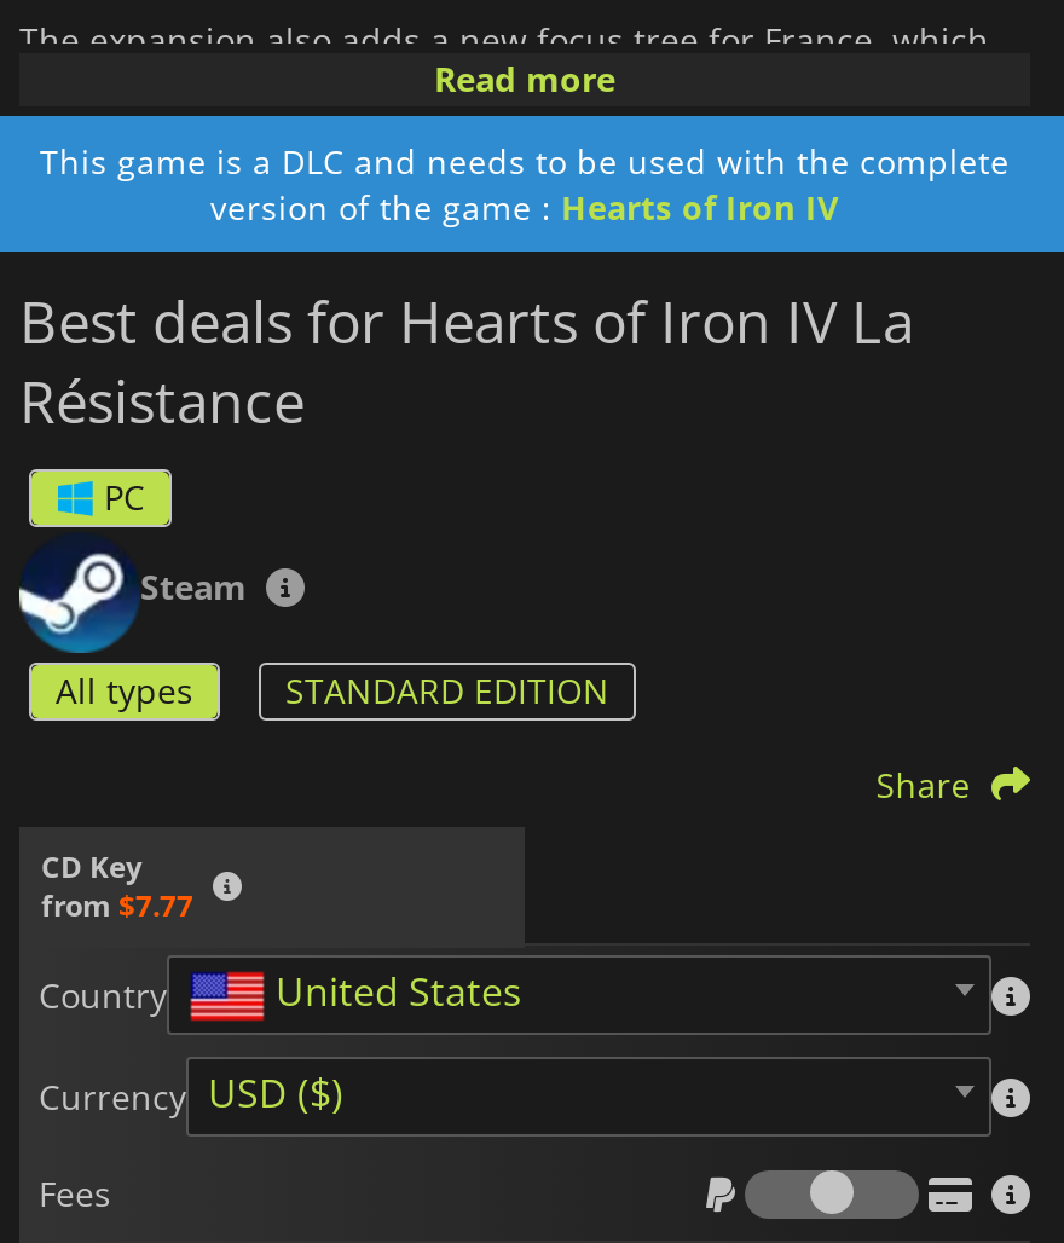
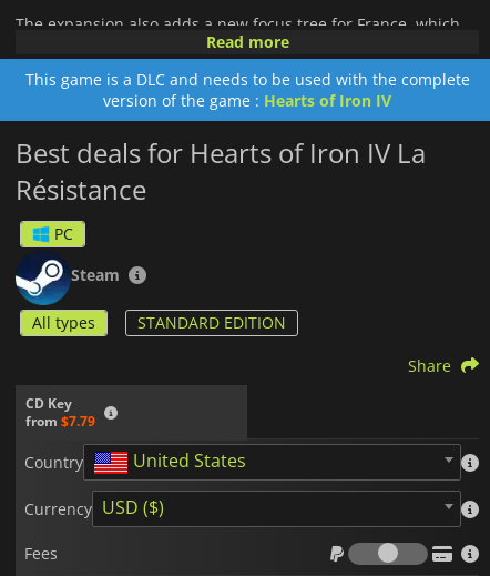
[41,884,193,925] from $7.77 -> [25,411,95,430] from $7.79

